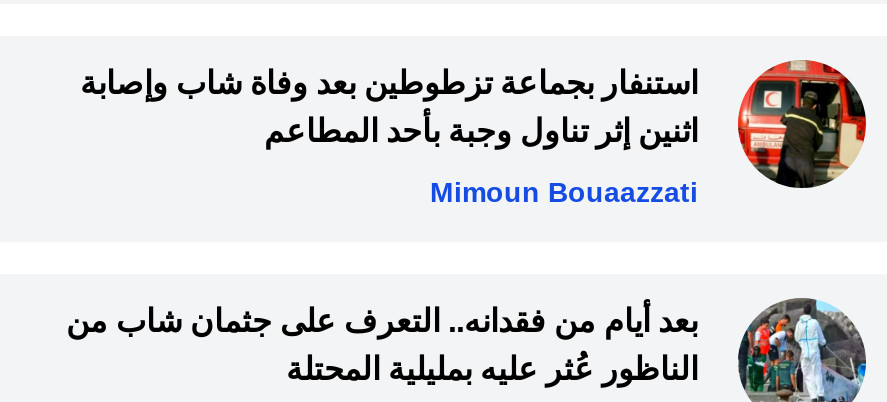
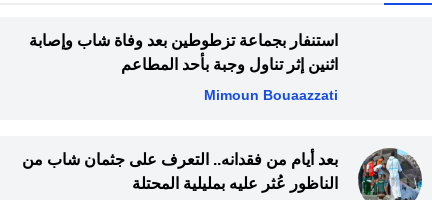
[736,58,868,190] [image] -> none

